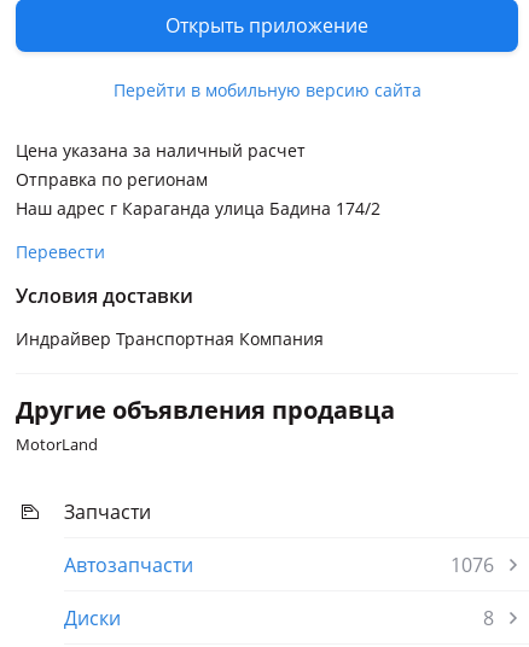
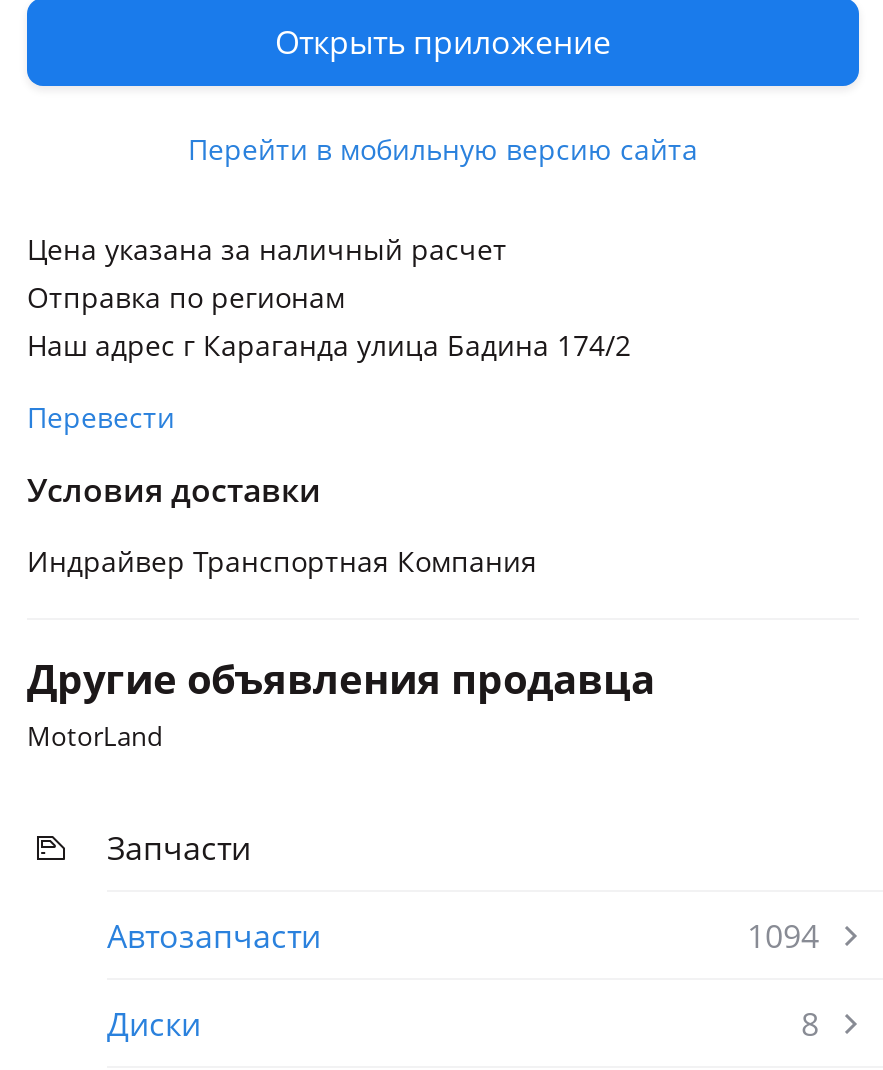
[450,552,494,578] 1076 -> [747,914,819,958] 1094

